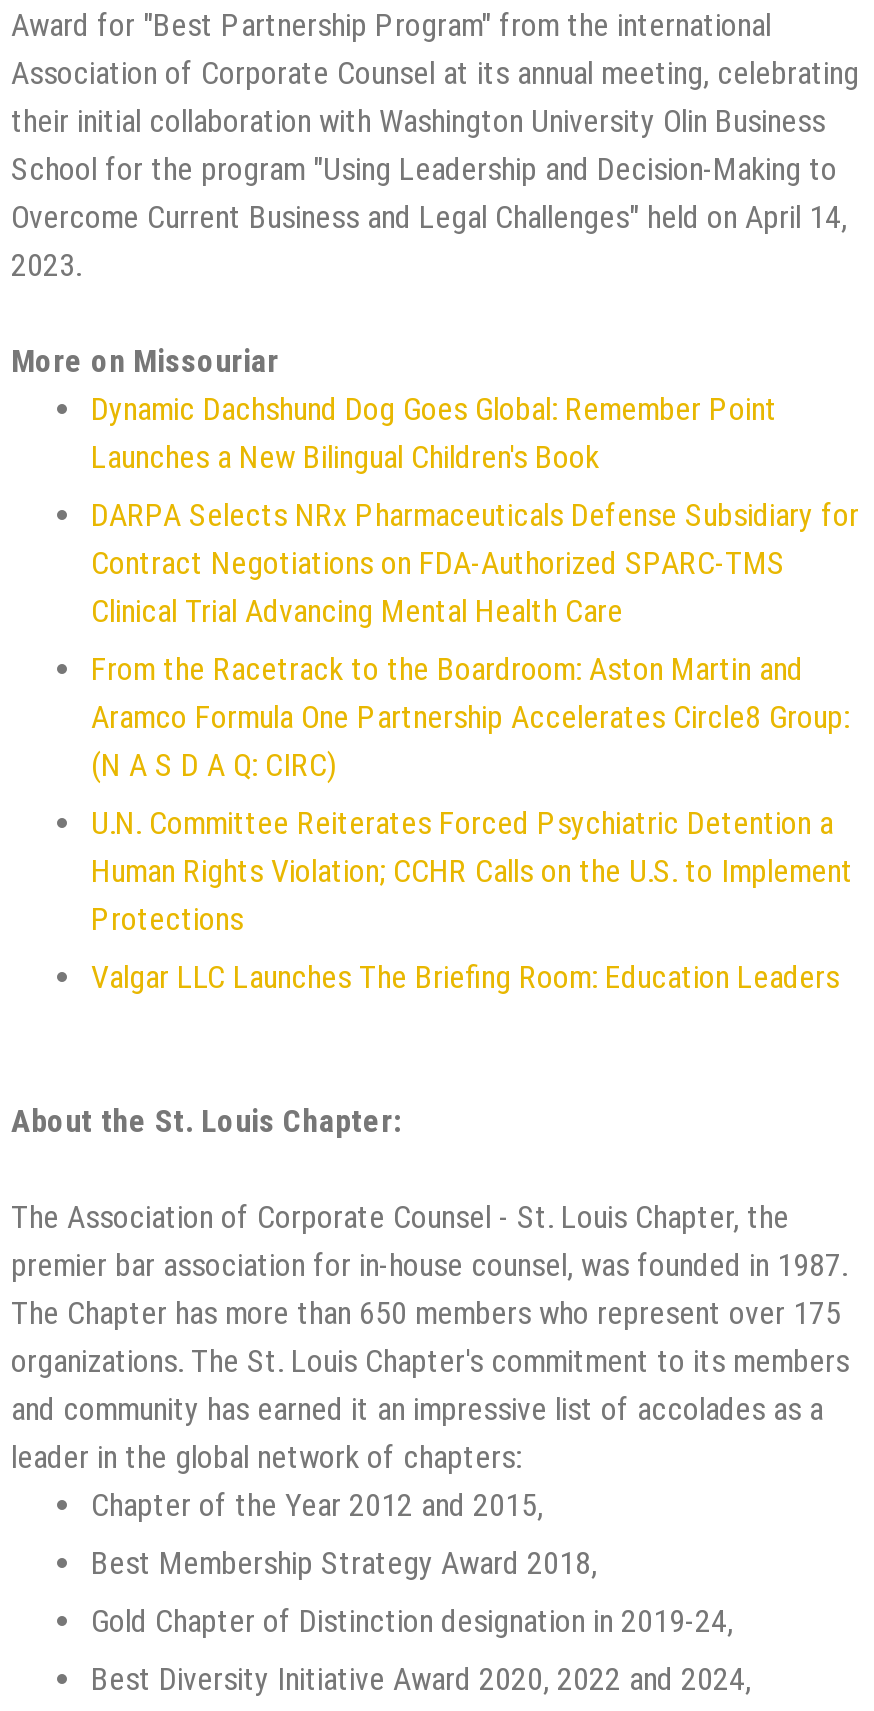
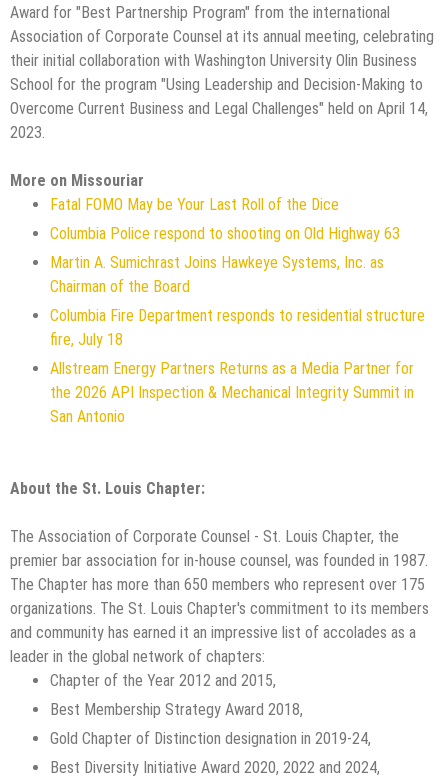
[91,390,777,476] Dynamic Dachshund Dog Goes Global: Remember Point | Launches a New Bilingual Children's Book -> [50,195,339,214] Fatal FOMO May be Your Last Roll of the Dice
[91,496,859,630] DARPA Selects NRx Pharmaceuticals Defense Subsidiary for | Contract Negotiations on FDA-Authorized SPARC-TMS | Clinical Trial Advancing Mental Health Care -> [50,224,400,243] Columbia Police respond to shooting on Old Highway 63
[91,650,849,784] From the Racetrack to the Boardroom: Aston Martin and | Aramco Formula One Partnership Accelerates Circle8 Group: | (N A S D A Q: CIRC) -> [50,253,384,296] Martin A. Sumichrast Joins Hawkeye Systems, Inc. as | Chairman of the Board
[91,804,853,938] U.N. Committee Reiterates Forced Psychiatric Detention a | Human Rights Violation; CCHR Calls on the U.S. to Implement | Protections -> [50,306,425,349] Columbia Fire Department responds to residential structure | fire, July 18
[91,958,839,996] Valgar LLC Launches The Briefing Room: Education Leaders -> [50,359,414,426] Allstream Energy Partners Returns as a Media Partner for | the 2026 API Inspection & Mechanical Integrity Summit in | San Antonio

